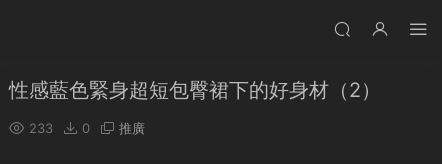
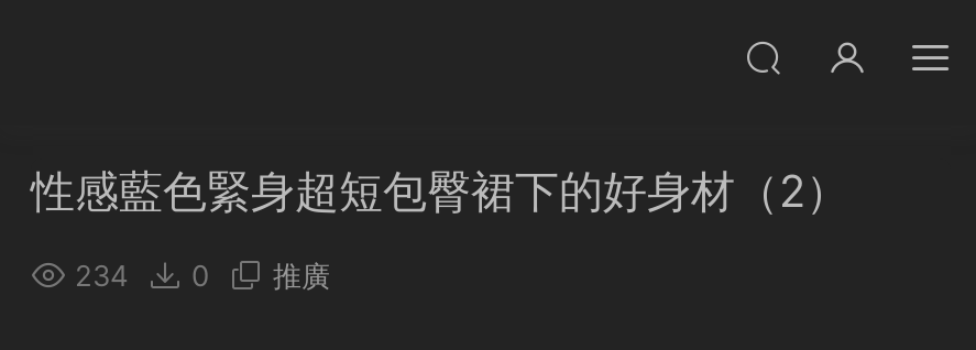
[25,120,145,136] 233 0 推廣 -> [66,258,330,293] 234 0 推廣

